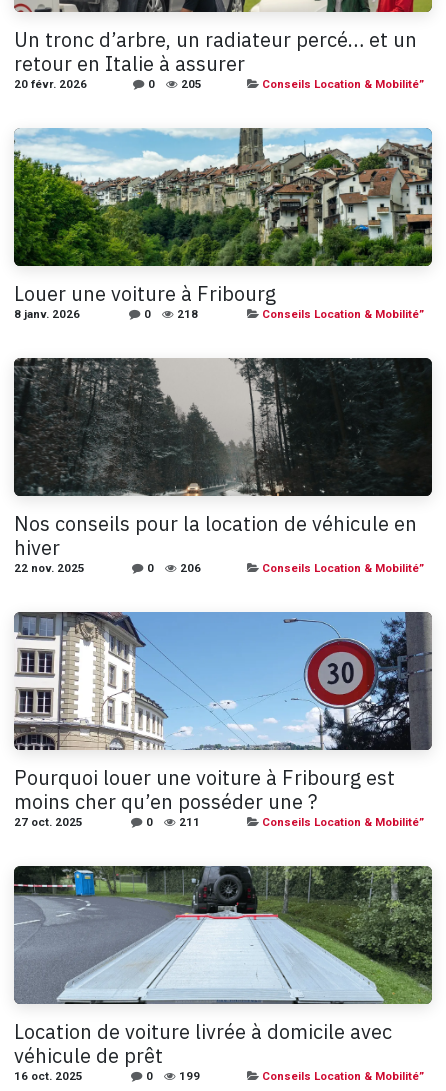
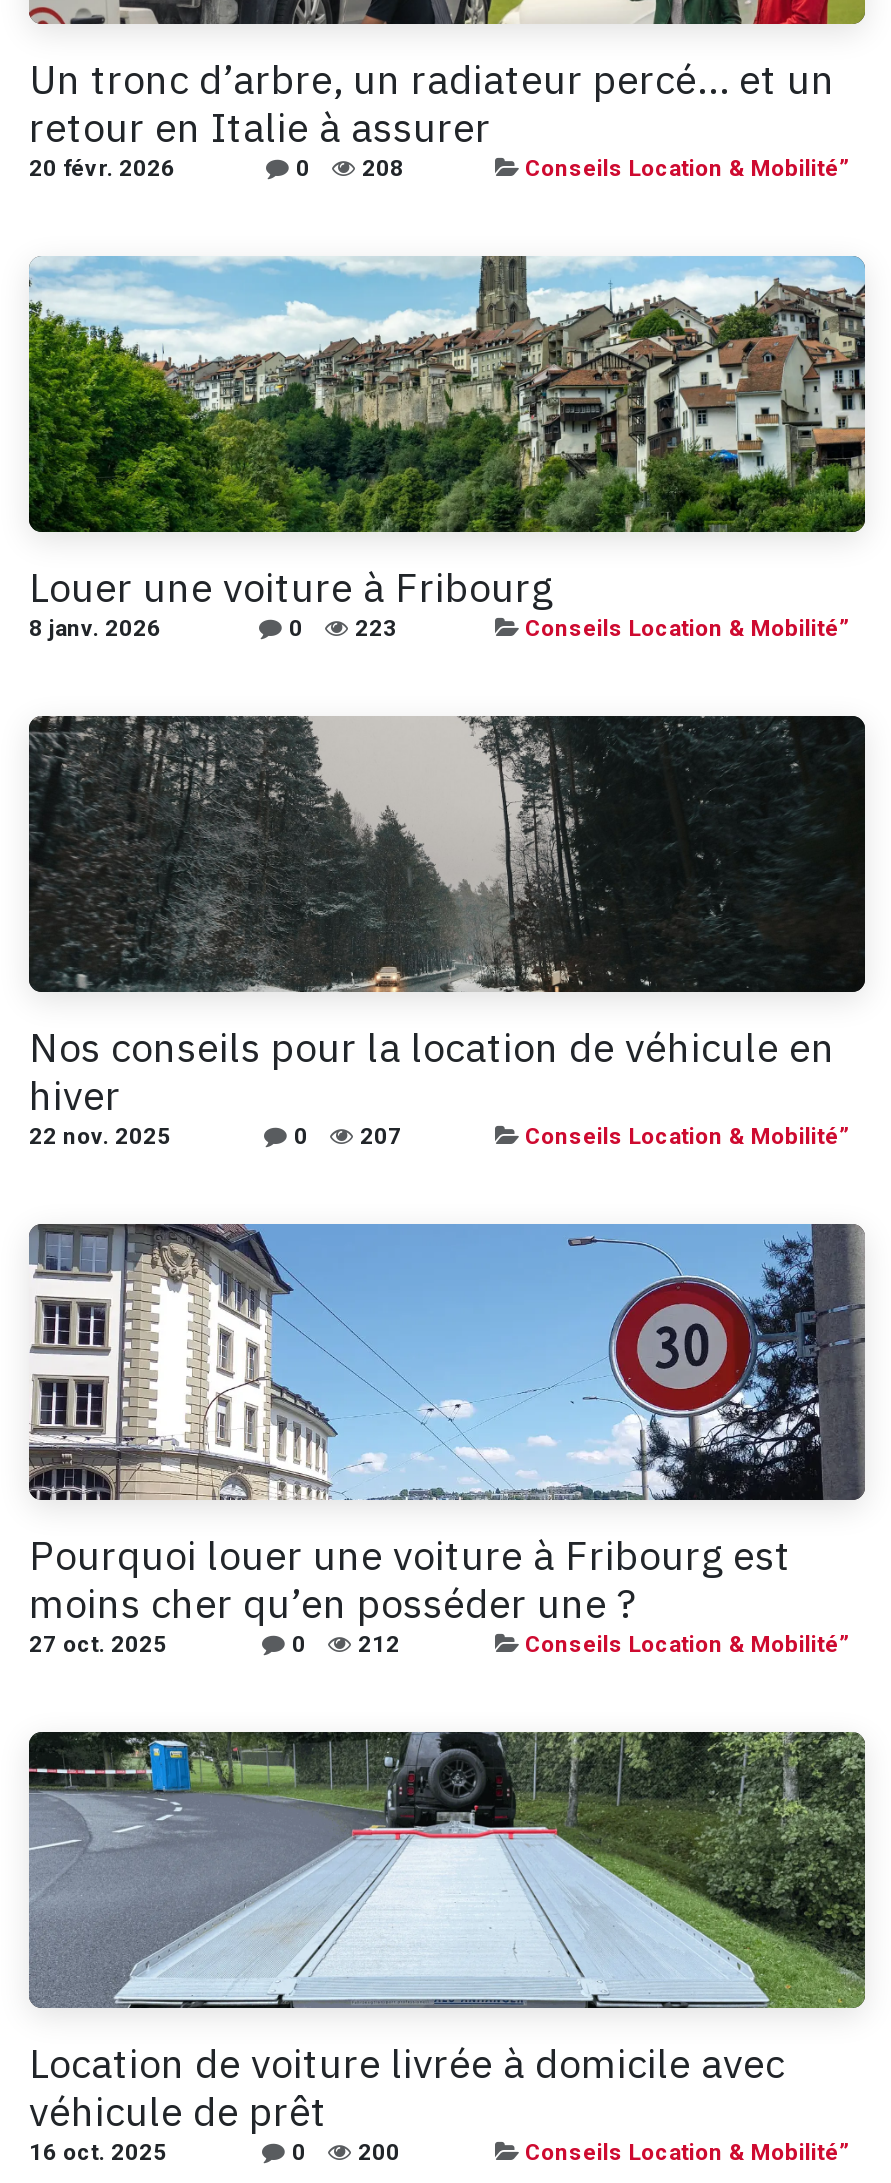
[147,77,201,91] 0 205 -> [296,154,404,182] 0 208
[144,307,198,321] 0 218 -> [289,614,397,642] 0 223
[146,561,200,575] 0 206 -> [294,1122,402,1150] 0 207
[145,815,199,829] 0 211 -> [292,1629,400,1657] 0 212
[145,1069,199,1083] 0 199 -> [292,2137,400,2165] 0 200

